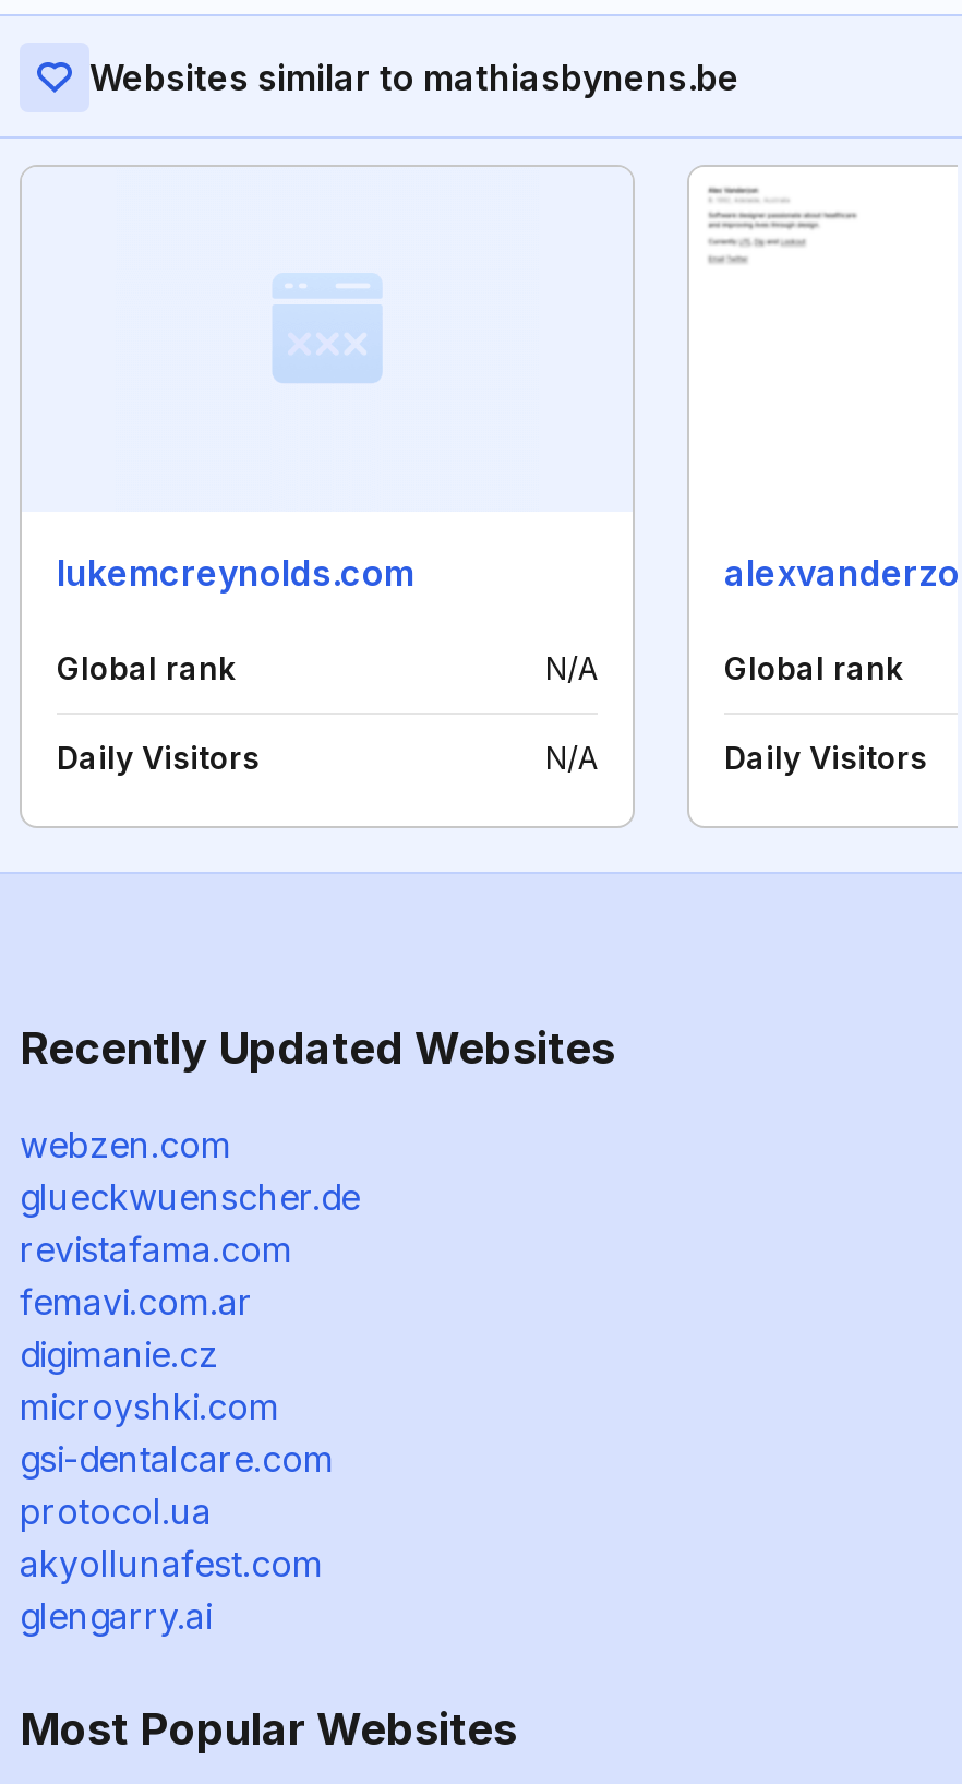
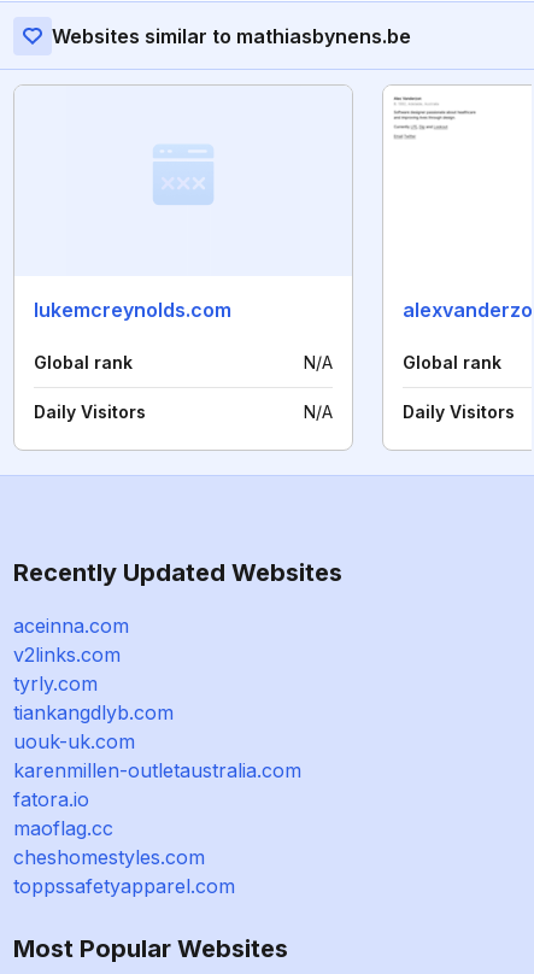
[20,1123,360,1638] webzen.com | glueckwuenscher.de | revistafama.com | femavi.com.ar | digimanie.cz | microyshki.com | gsi-dentalcare.com | protocol.ua | akyollunafest.com | glengarry.ai -> [13,614,301,898] aceinna.com | v2links.com | tyrly.com | tiankangdlyb.com | uouk-uk.com | karenmillen-outletaustralia.com | fatora.io | maoflag.cc | cheshomestyles.com | toppssafetyapparel.com

